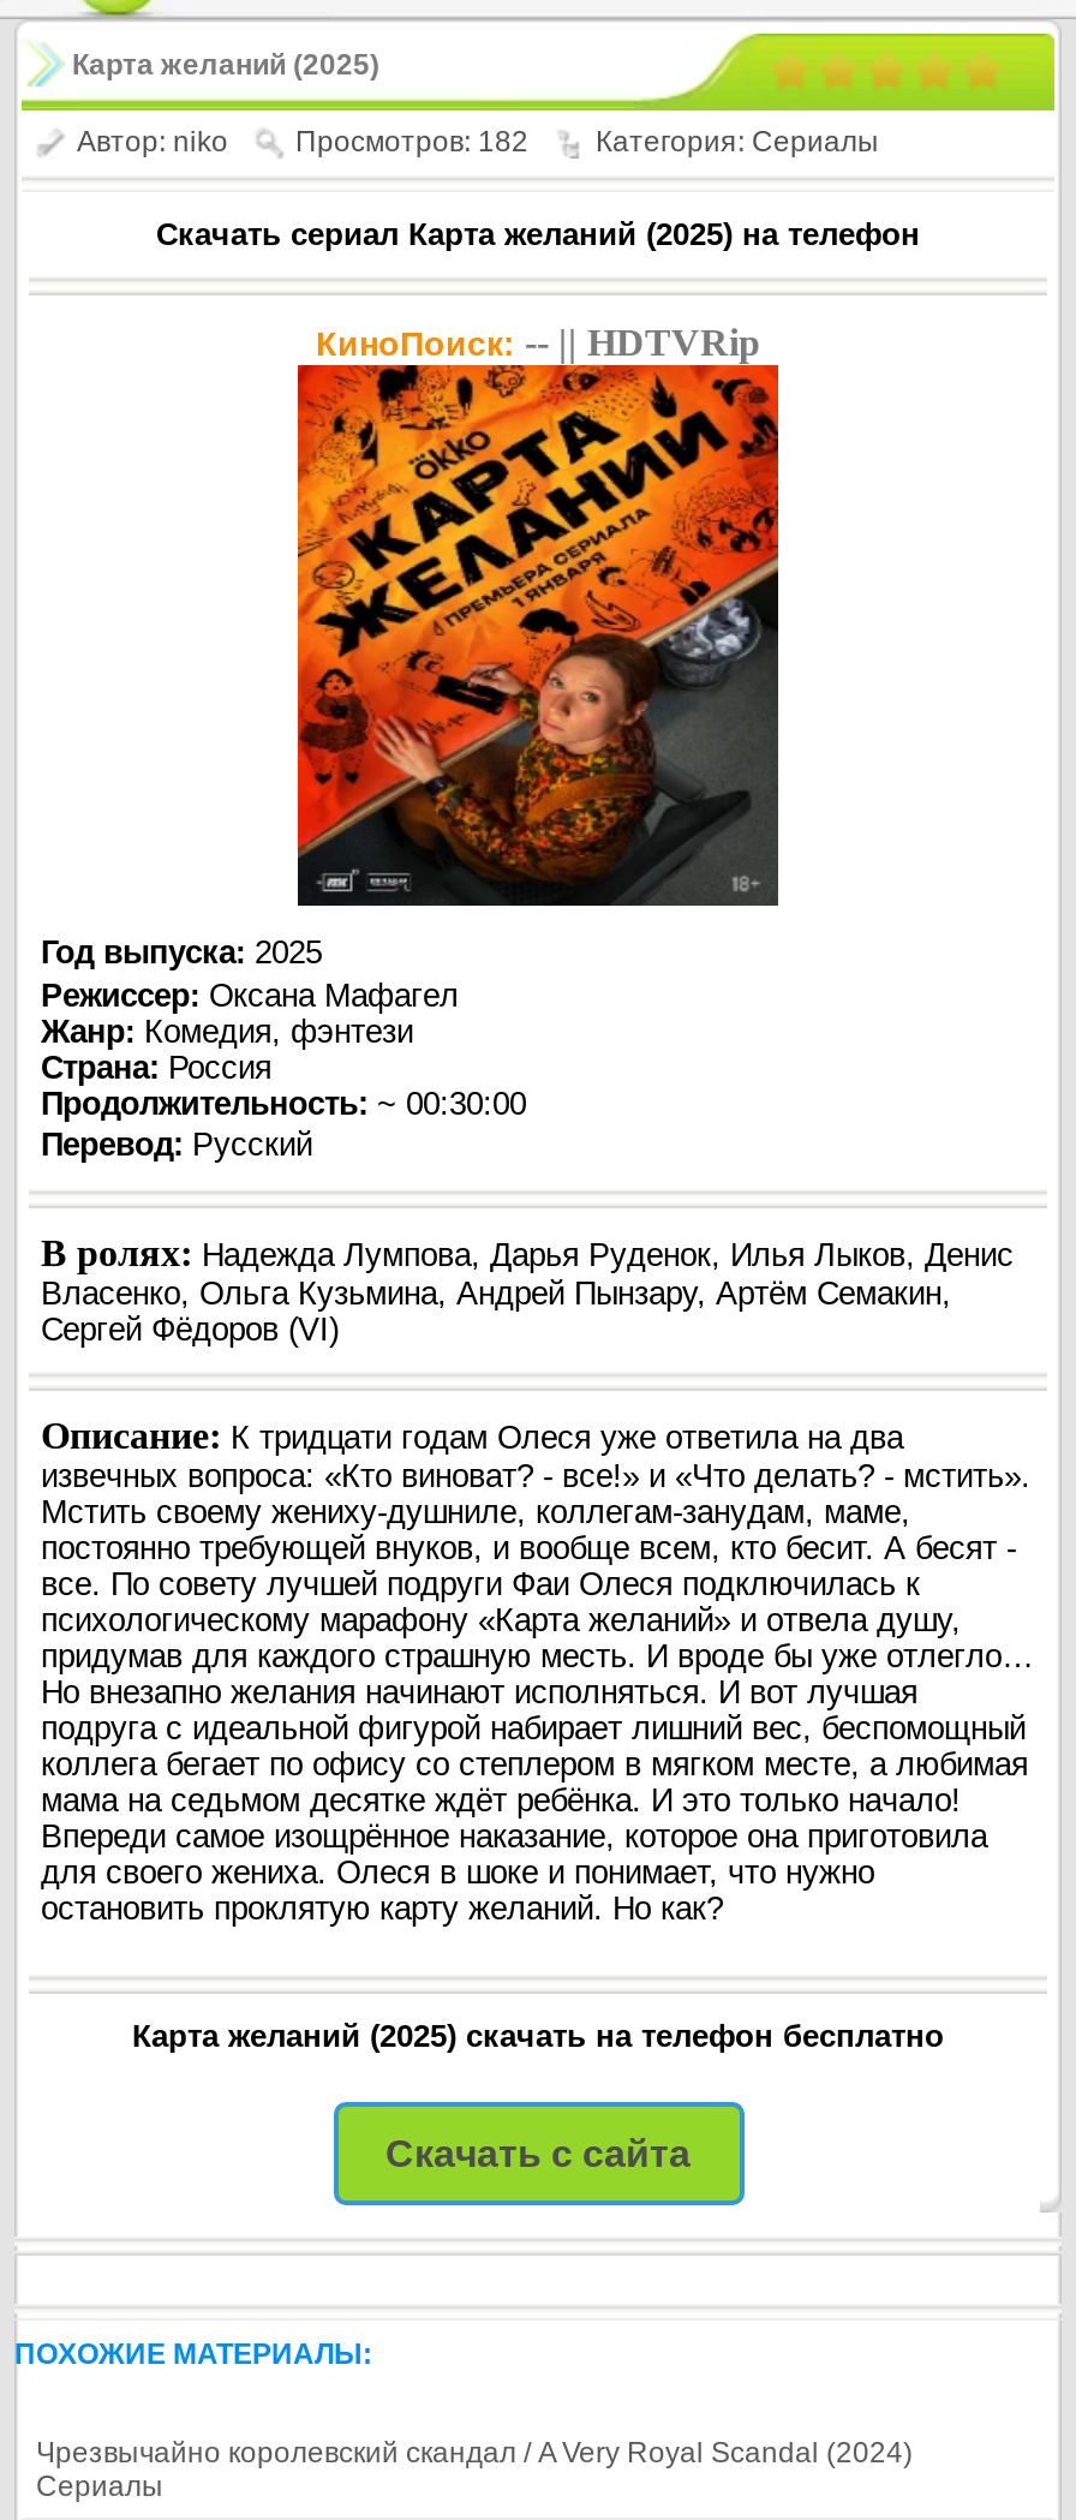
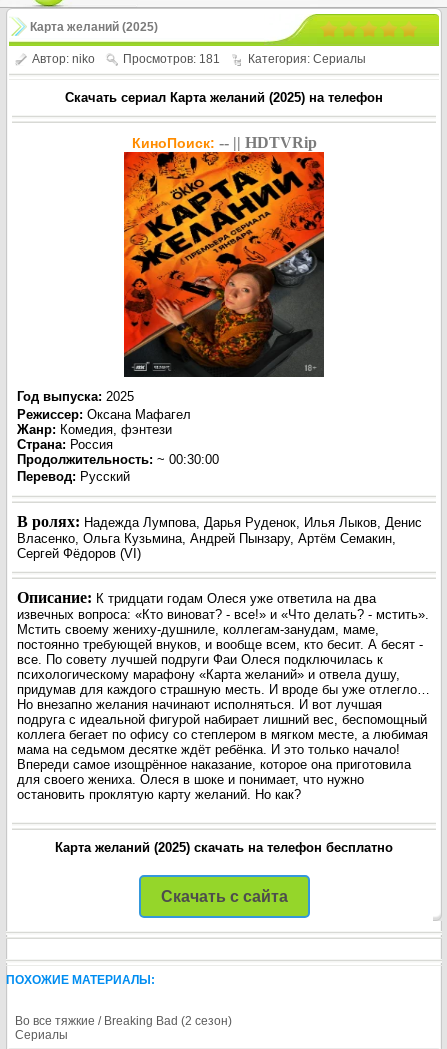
[295,125,528,159] Просмотров: 182 -> [123,52,220,66] Просмотров: 181
[36,2436,913,2470] Чрезвычайно королевский скандал / A Very Royal Scandal (2024) -> [15,1014,232,1028] Во все тяжкие / Breaking Bad (2 сезон)

